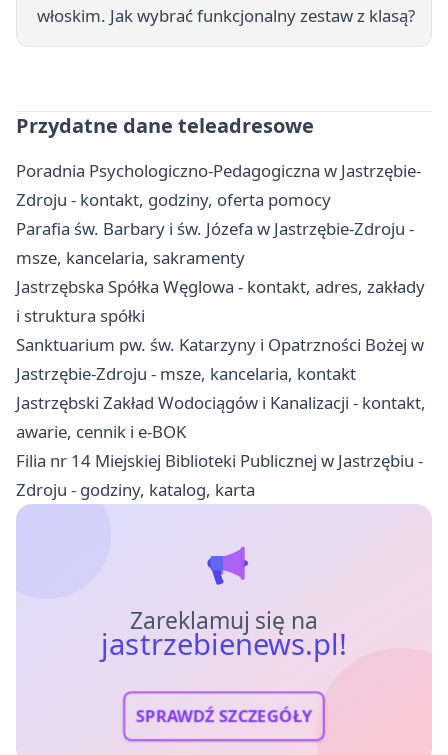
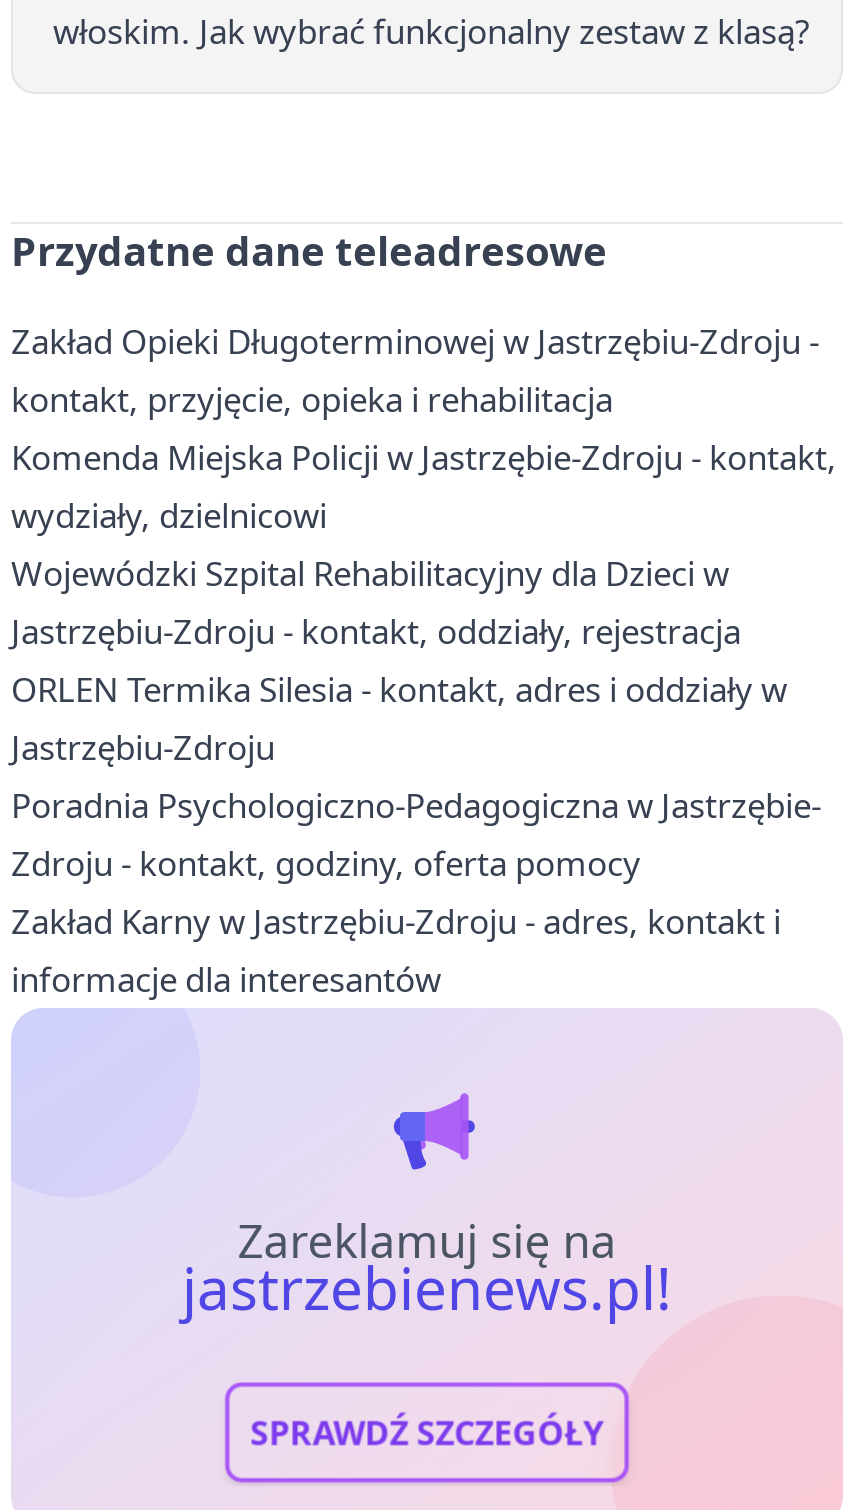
none -> [11,317,837,769] Zakład Opieki Długoterminowej w Jastrzębiu-Zdroju - | kontakt, przyjęcie, opieka i rehabilitacja | Komenda Miejska Policji w Jastrzębie-Zdroju - kontakt, | wydziały, dzielnicowi | Wojewódzki Szpital Rehabilitacyjny dla Dzieci w | Jastrzębiu-Zdroju - kontakt, oddziały, rejestracja | ORLEN Termika Silesia - kontakt, adres i oddziały w | Jastrzębiu-Zdroju
moved [16,159,421,211] -> [11,781,821,885]: Poradnia Psychologiczno-Pedagogiczna w Jastrzębie- | Zdroju - kontakt, godziny, oferta pomocy
[16,217,426,501] Parafia św. Barbary i św. Józefa w Jastrzębie-Zdroju - | msze, kancelaria, sakramenty | Jastrzębska Spółka Węglowa - kontakt, adres, zakłady | i struktura spółki | Sanktuarium pw. św. Katarzyny i Opatrzności Bożej w | Jastrzębie-Zdroju - msze, kancelaria, kontakt | Jastrzębski Zakład Wodociągów i Kanalizacji - kontakt, | awarie, cennik i e-BOK | Filia nr 14 Miejskiej Biblioteki Publicznej w Jastrzębiu - | Zdroju - godziny, katalog, karta -> [11,897,781,1001] Zakład Karny w Jastrzębiu-Zdroju - adres, kontakt i | informacje dla interesantów

